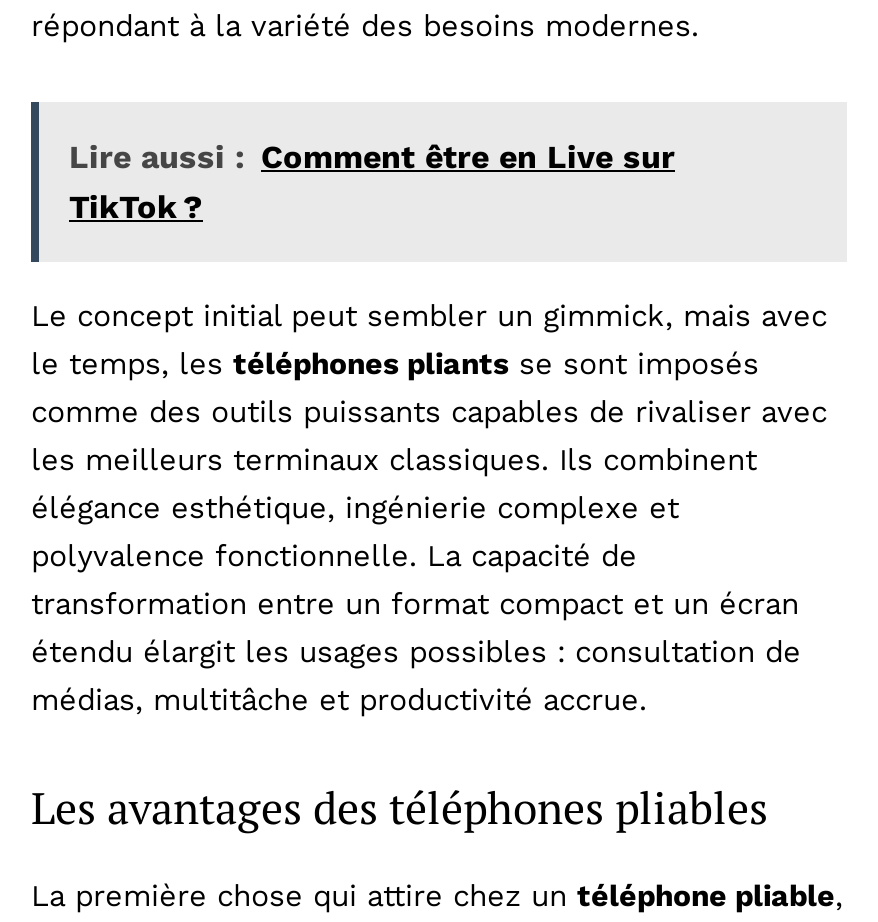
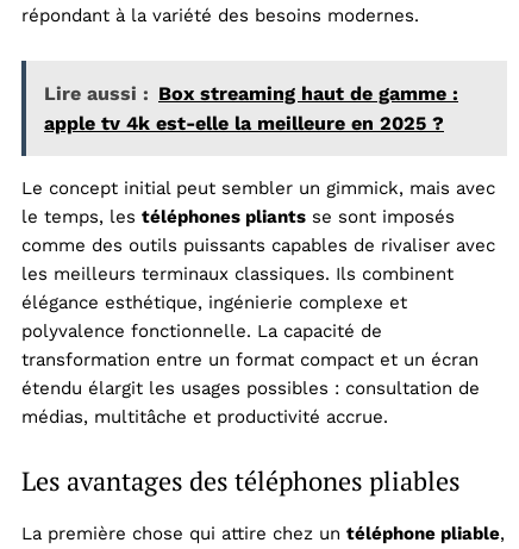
[69,138,675,226] Lire aussi : Comment être en Live sur | TikTok ? -> [44,82,458,135] Lire aussi : Box streaming haut de gamme : | apple tv 4k est-elle la meilleure en 2025 ?

